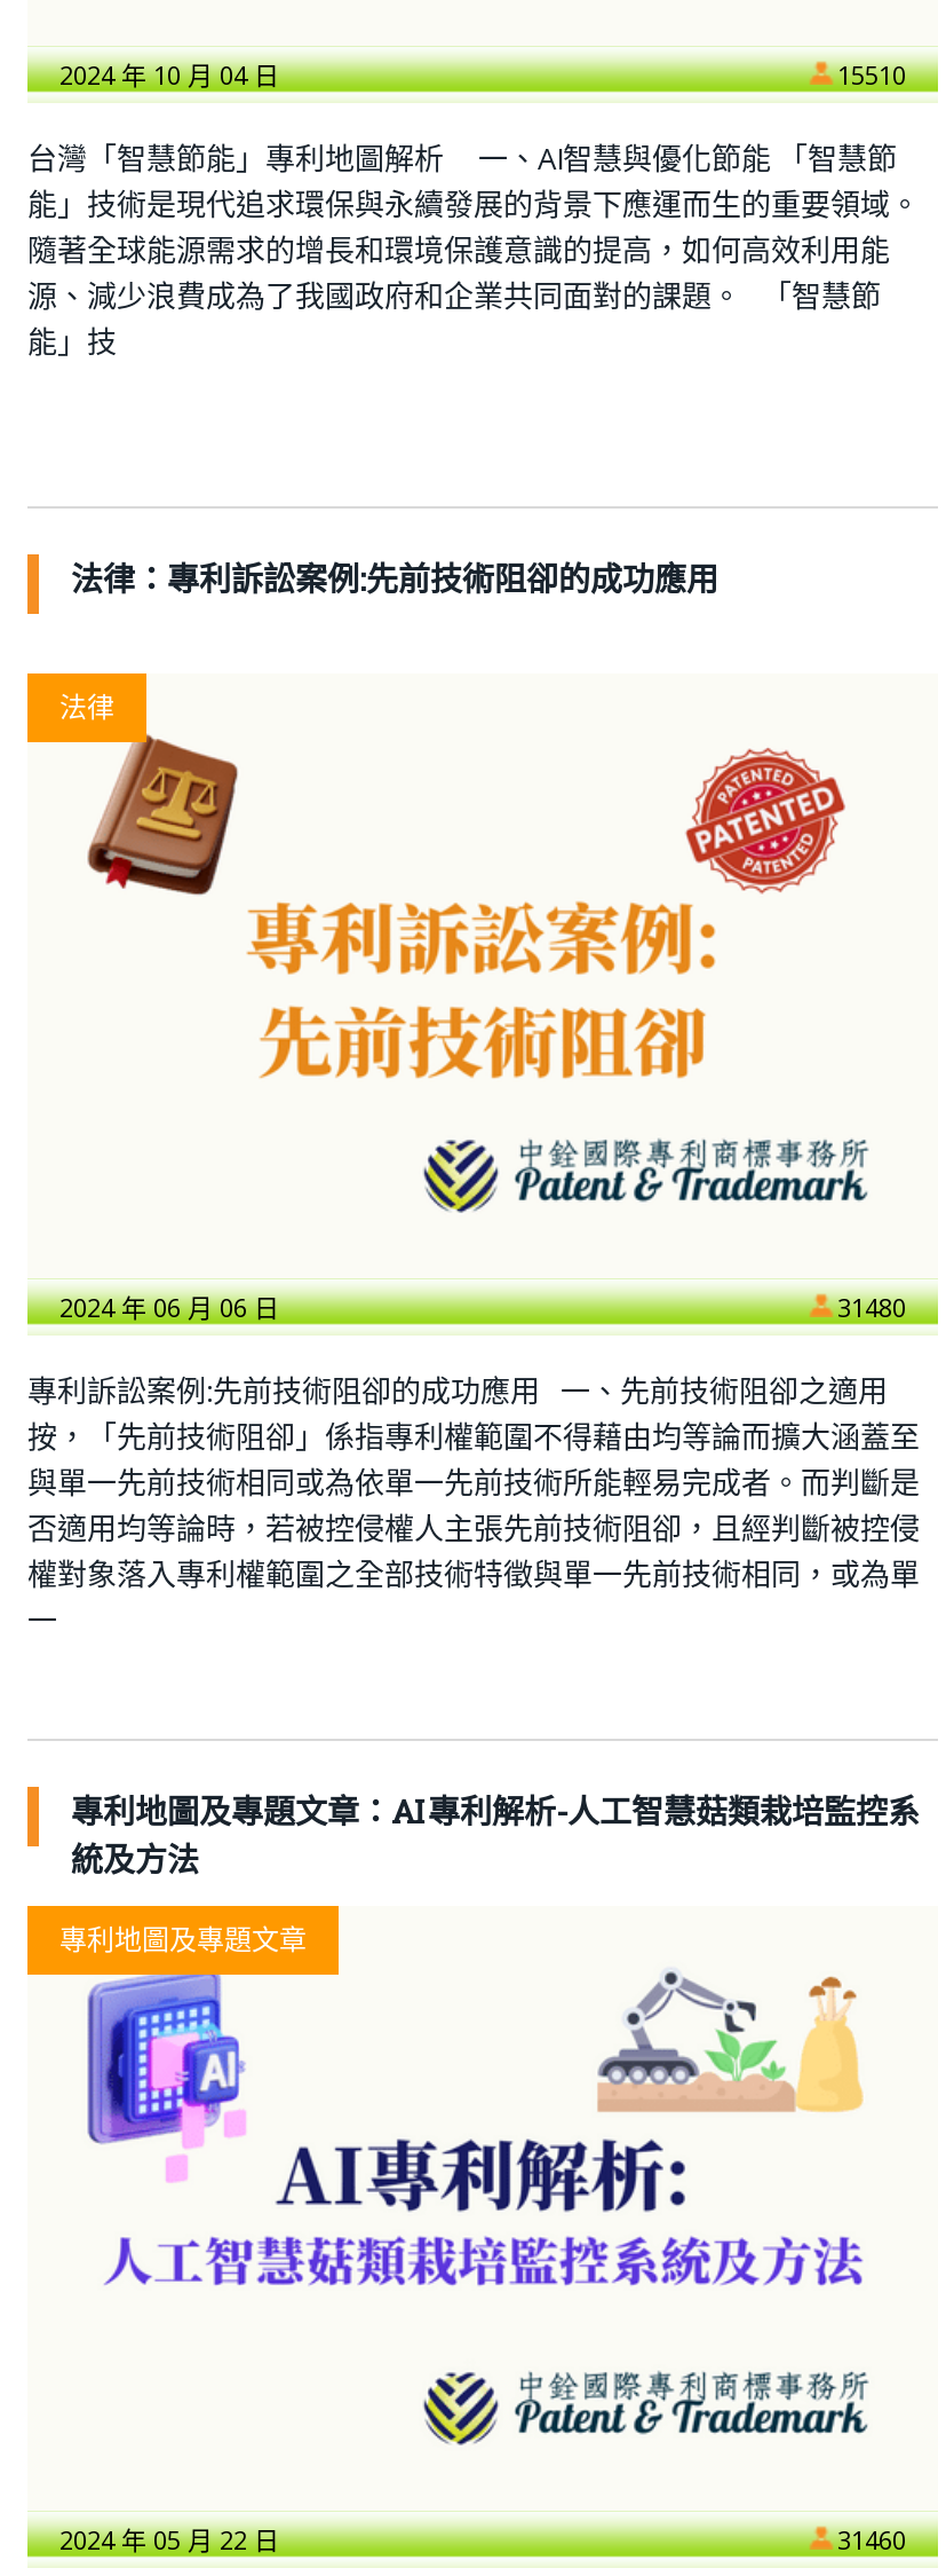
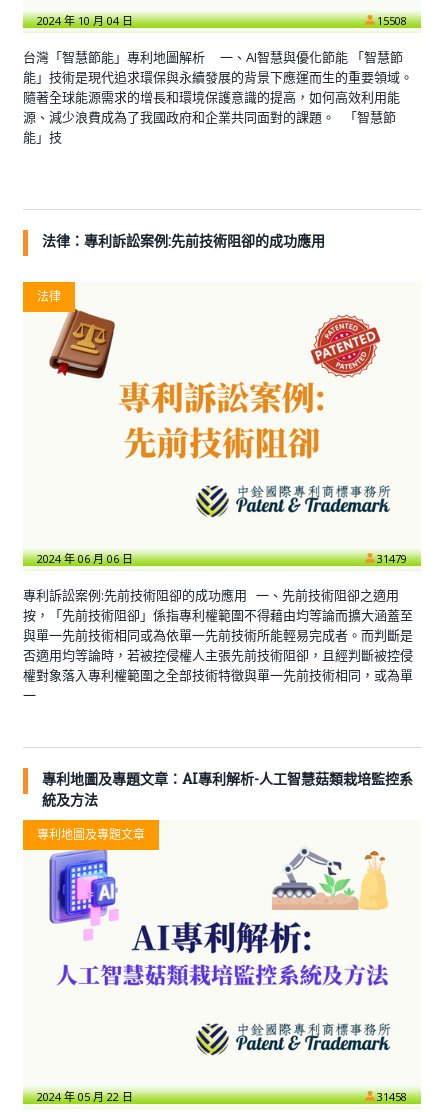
[837,57,906,91] 15510 -> [377,13,407,28] 15508
[837,1290,906,1325] 31480 -> [377,551,407,566] 31479
[837,2523,906,2557] 31460 -> [377,1089,407,1104] 31458

